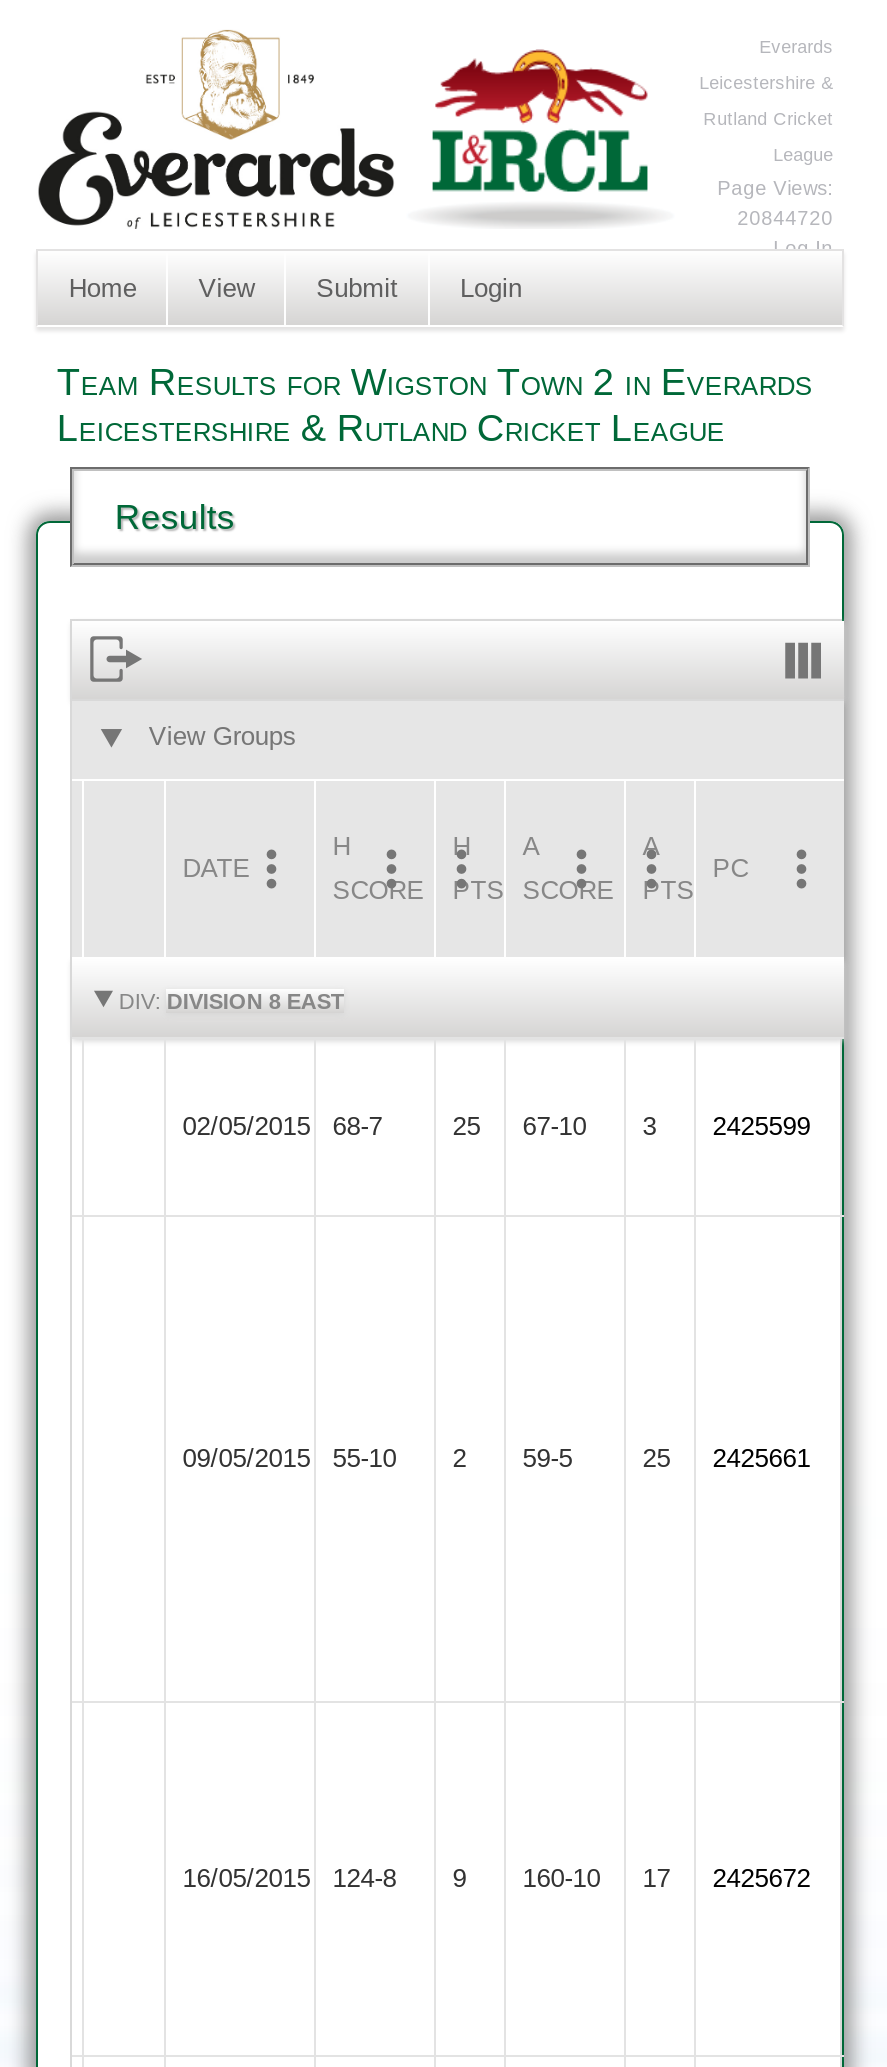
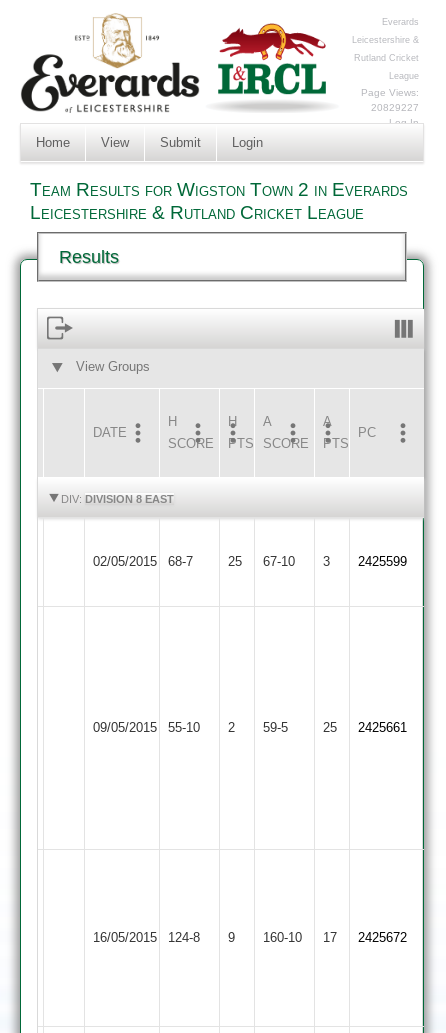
[737,207,833,229] 20844720 -> [371,102,419,113] 20829227

